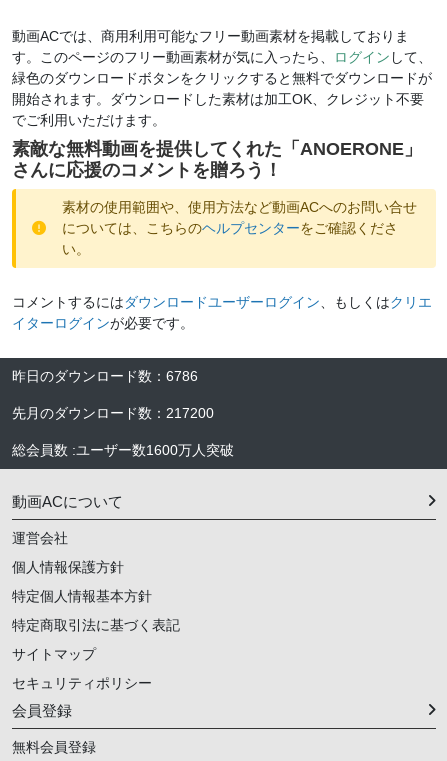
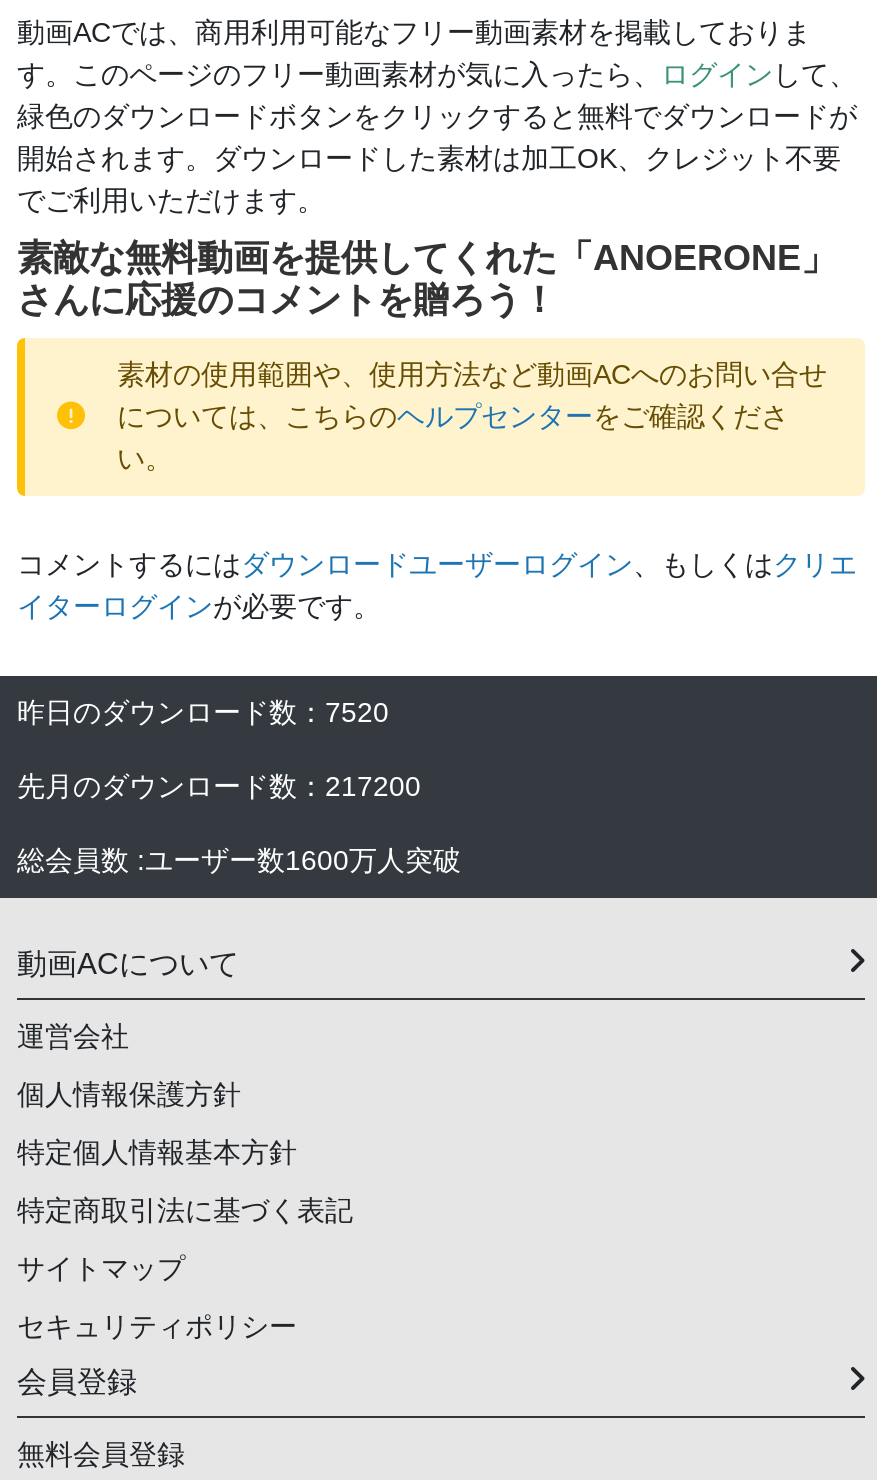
[12,368,198,384] 昨日のダウンロード数：6786 -> [17,695,389,727] 昨日のダウンロード数：7520

